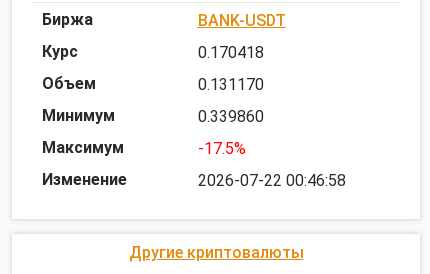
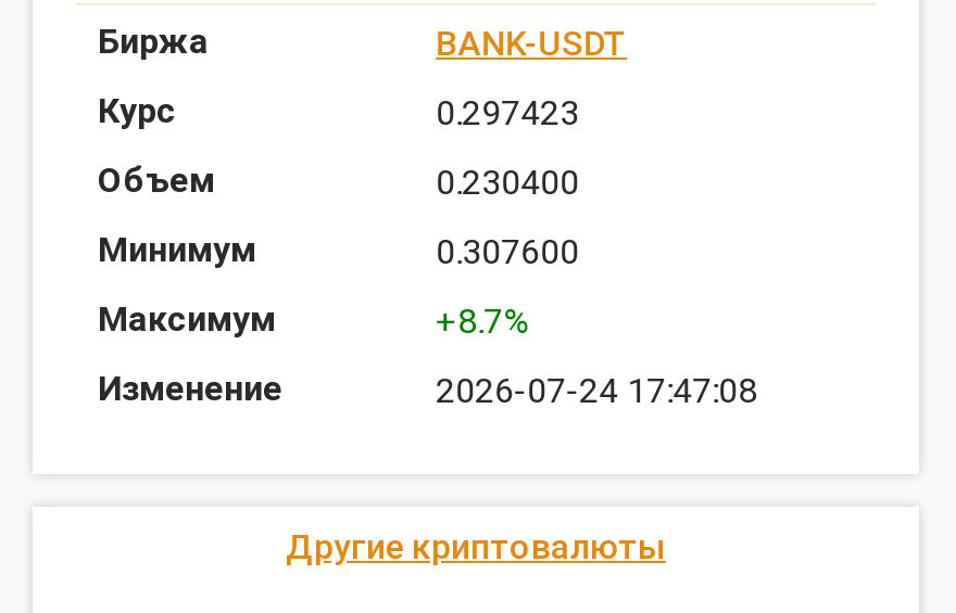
[198,43,264,62] 0.170418 -> [436,92,579,133] 0.297423
[198,75,264,94] 0.131170 -> [436,162,579,203] 0.230400
[198,107,264,126] 0.339860 -> [436,231,579,272] 0.307600
[198,139,246,158] -17.5% -> [436,301,529,342] +8.7%
[198,171,346,190] 2026-07-22 00:46:58 -> [436,370,757,411] 2026-07-24 17:47:08

